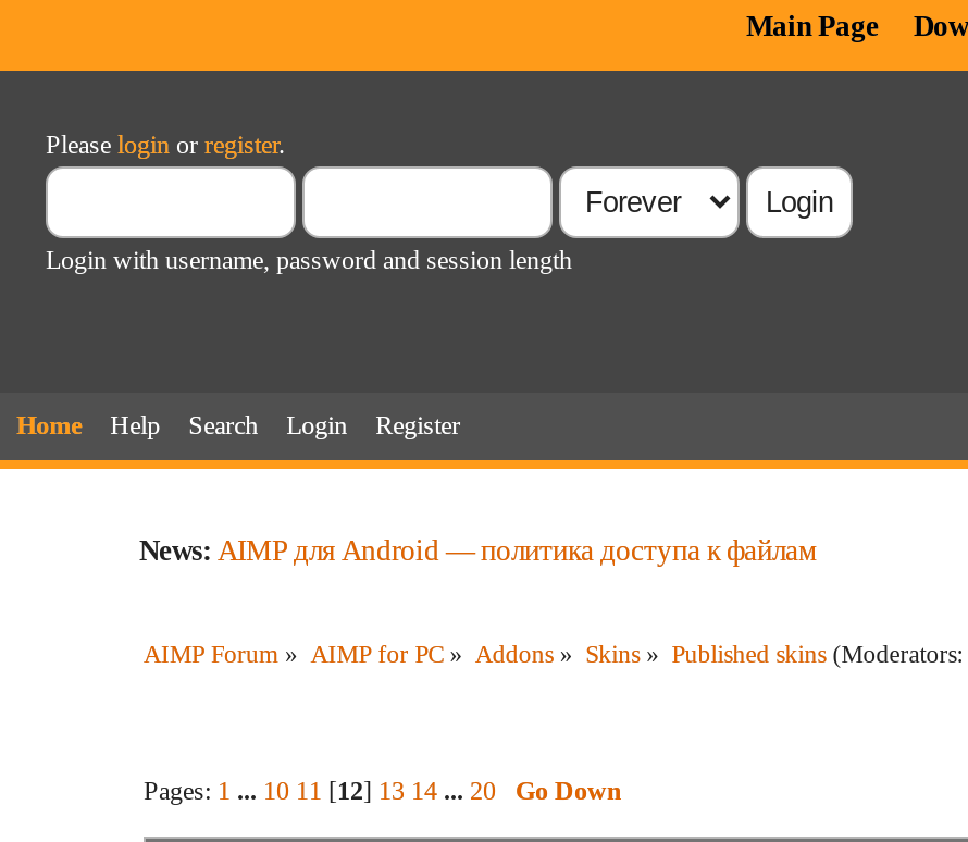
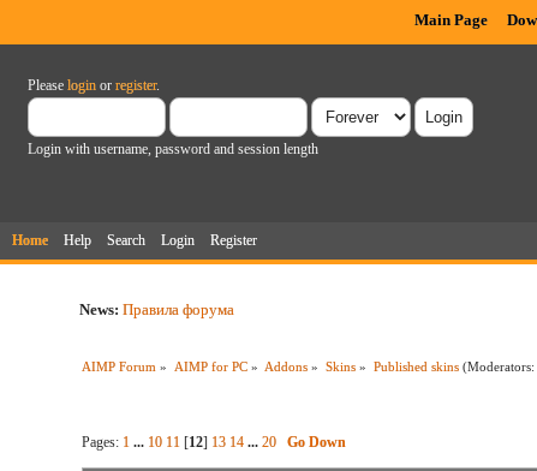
[139,534,816,567] News: AIMP для Android — политика доступа к файлам -> [79,300,234,318] News: Правила форума

